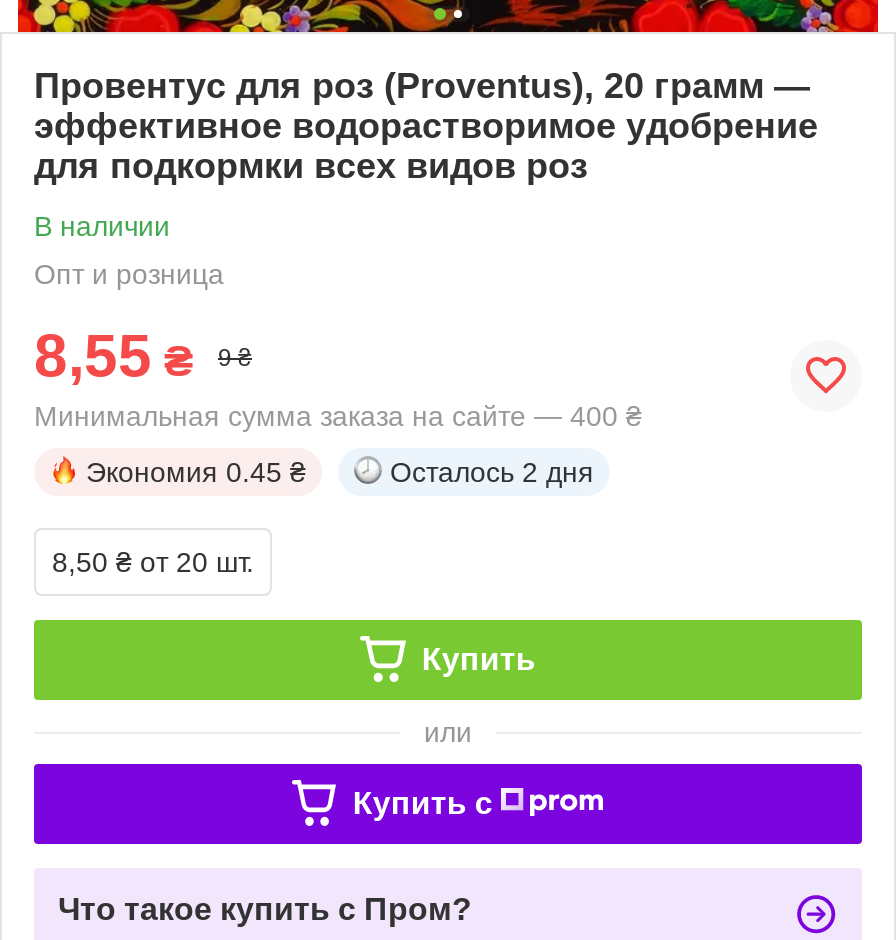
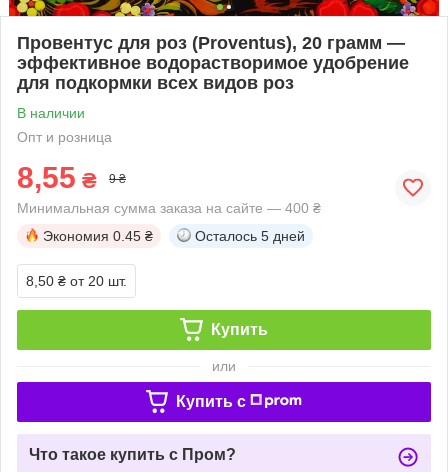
[390,456,594,488] Осталось 2 дня -> [195,228,305,244] Осталось 5 дней

